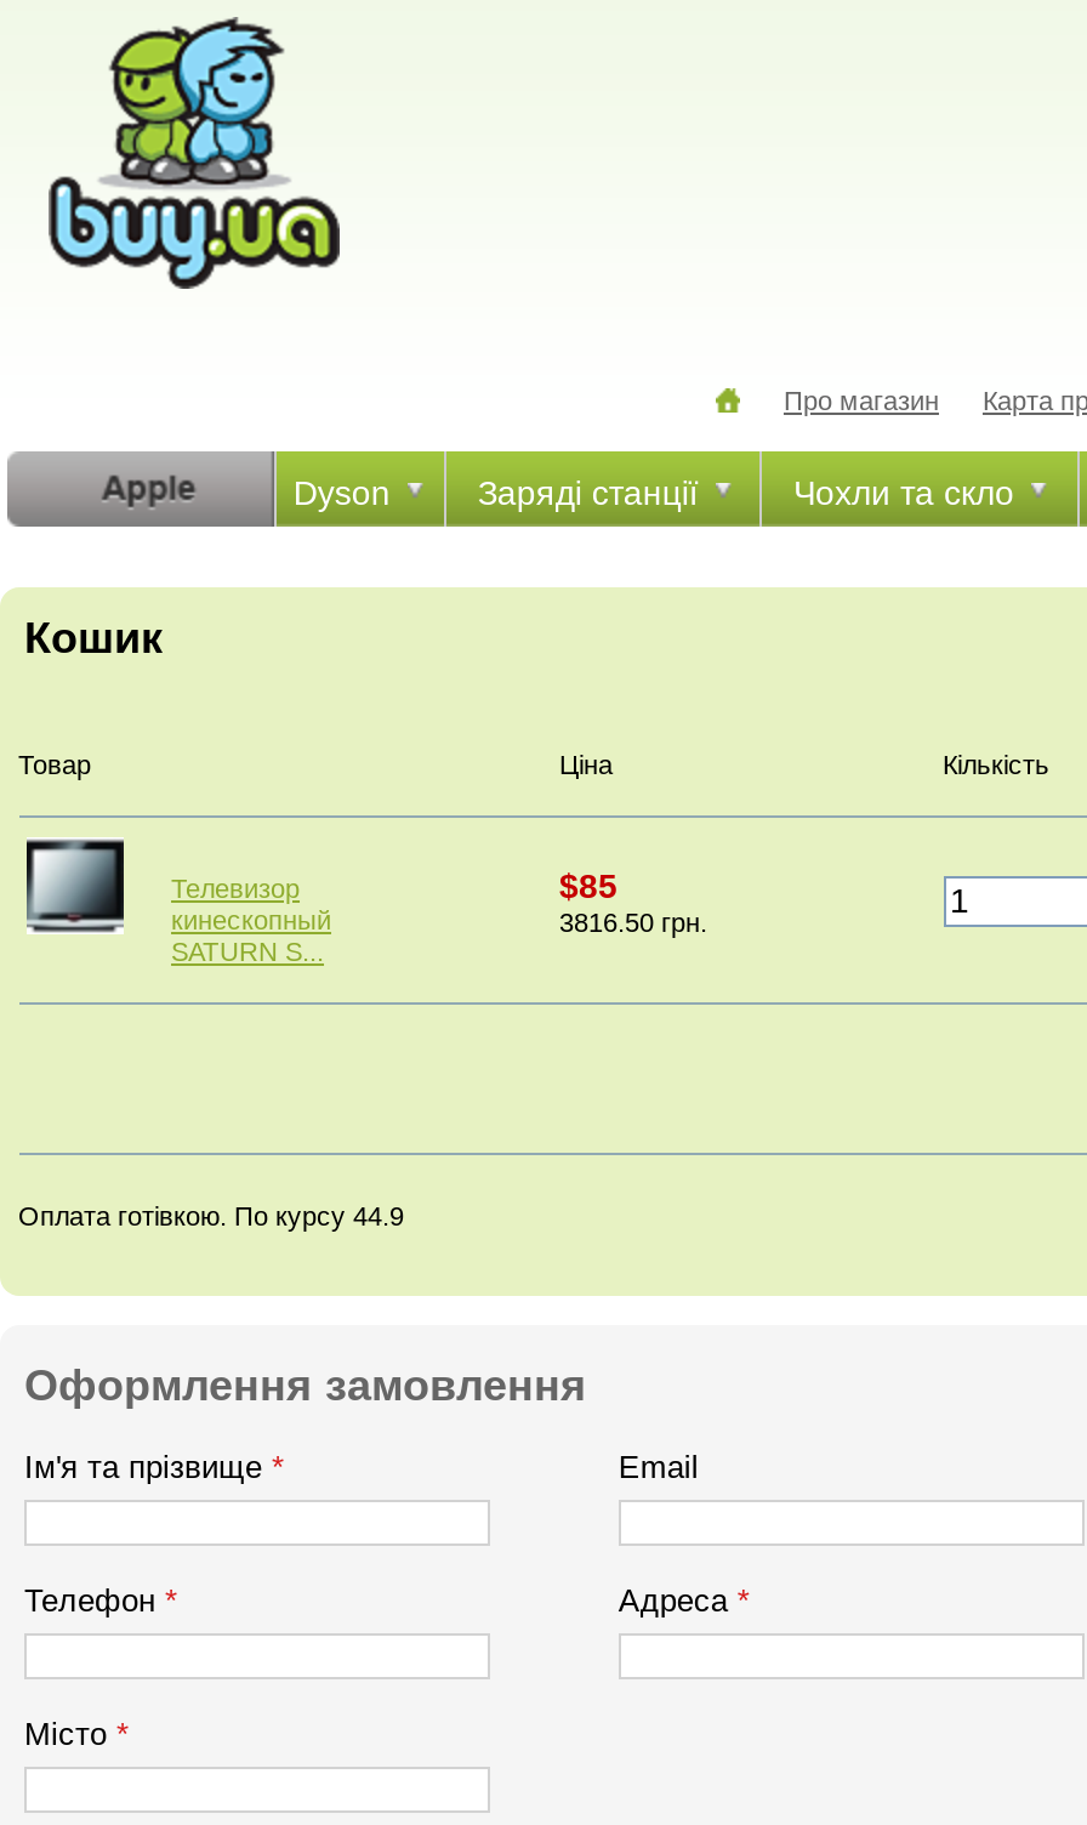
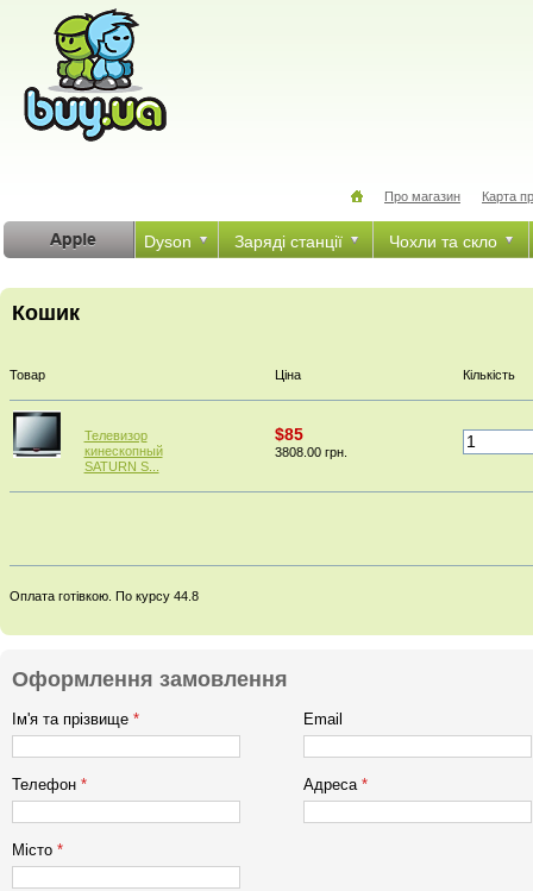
[559,908,707,937] 3816.50 грн. -> [274,445,347,459] 3808.00 грн.
[18,1201,404,1230] Оплата готівкою. По курсу 44.9 -> [9,589,198,603] Оплата готівкою. По курсу 44.8

